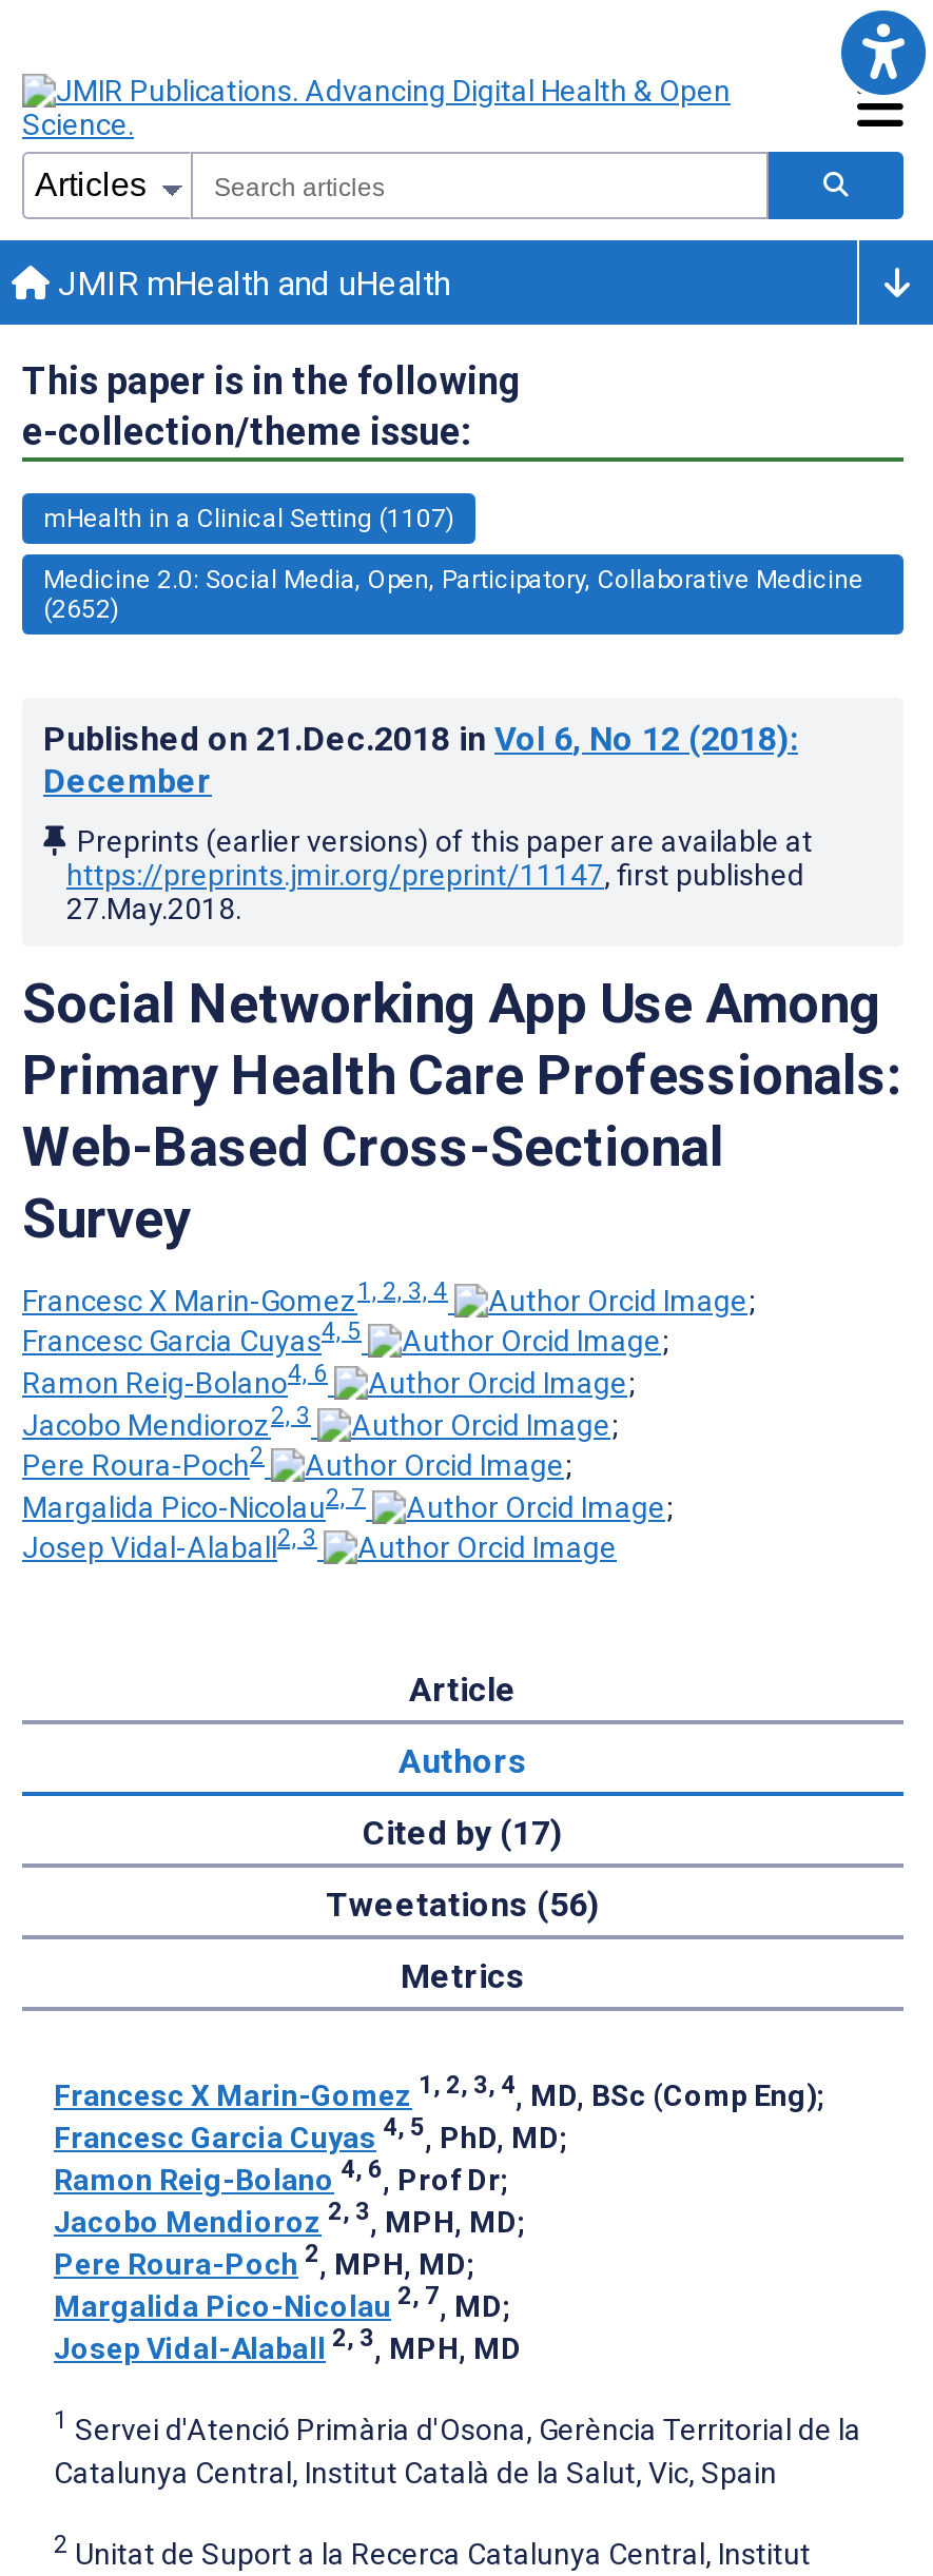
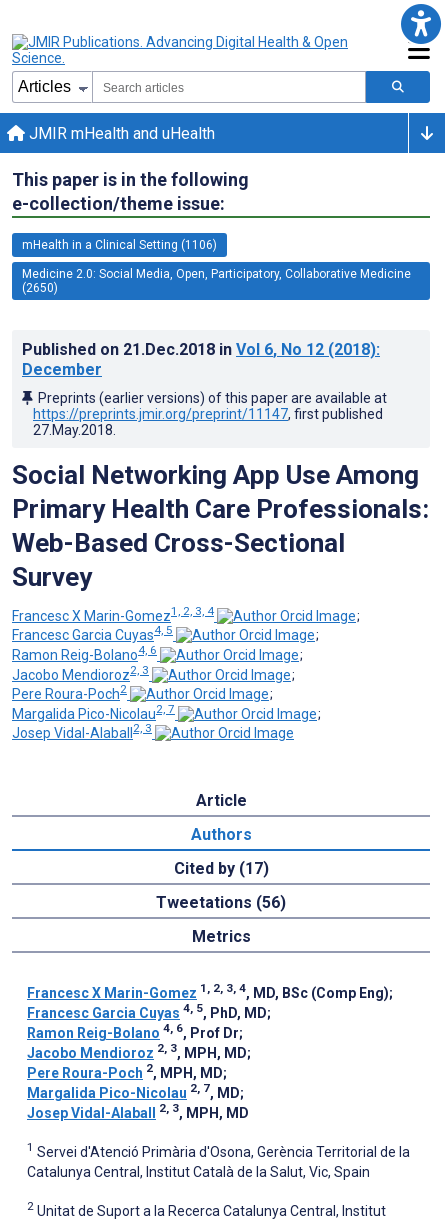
[43,504,454,533] mHealth in a Clinical Setting (1107) -> [22,238,217,252] mHealth in a Clinical Setting (1106)
[43,594,119,624] (2652) -> [22,281,58,295] (2650)

